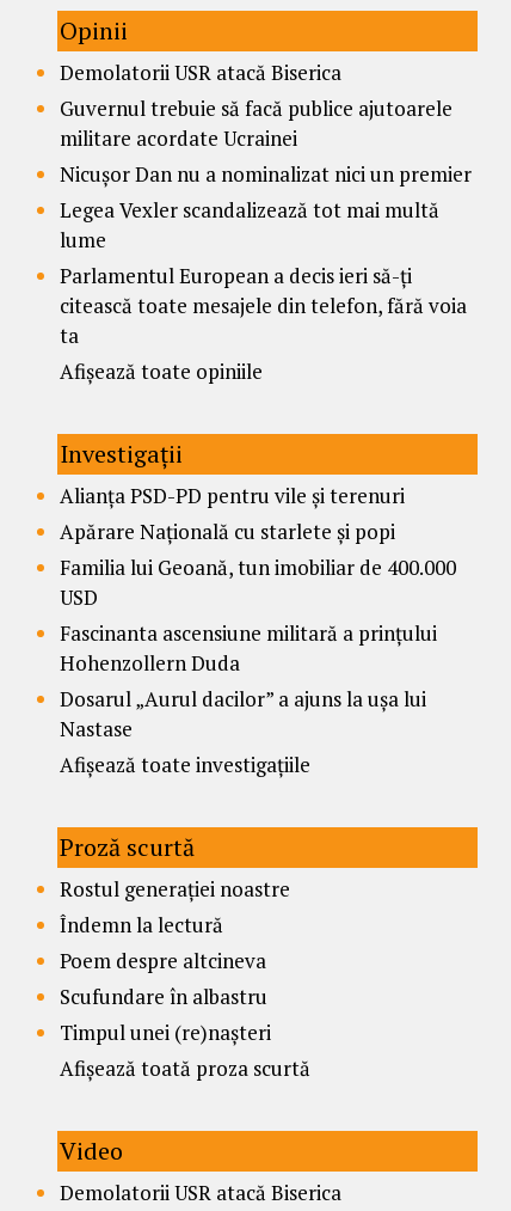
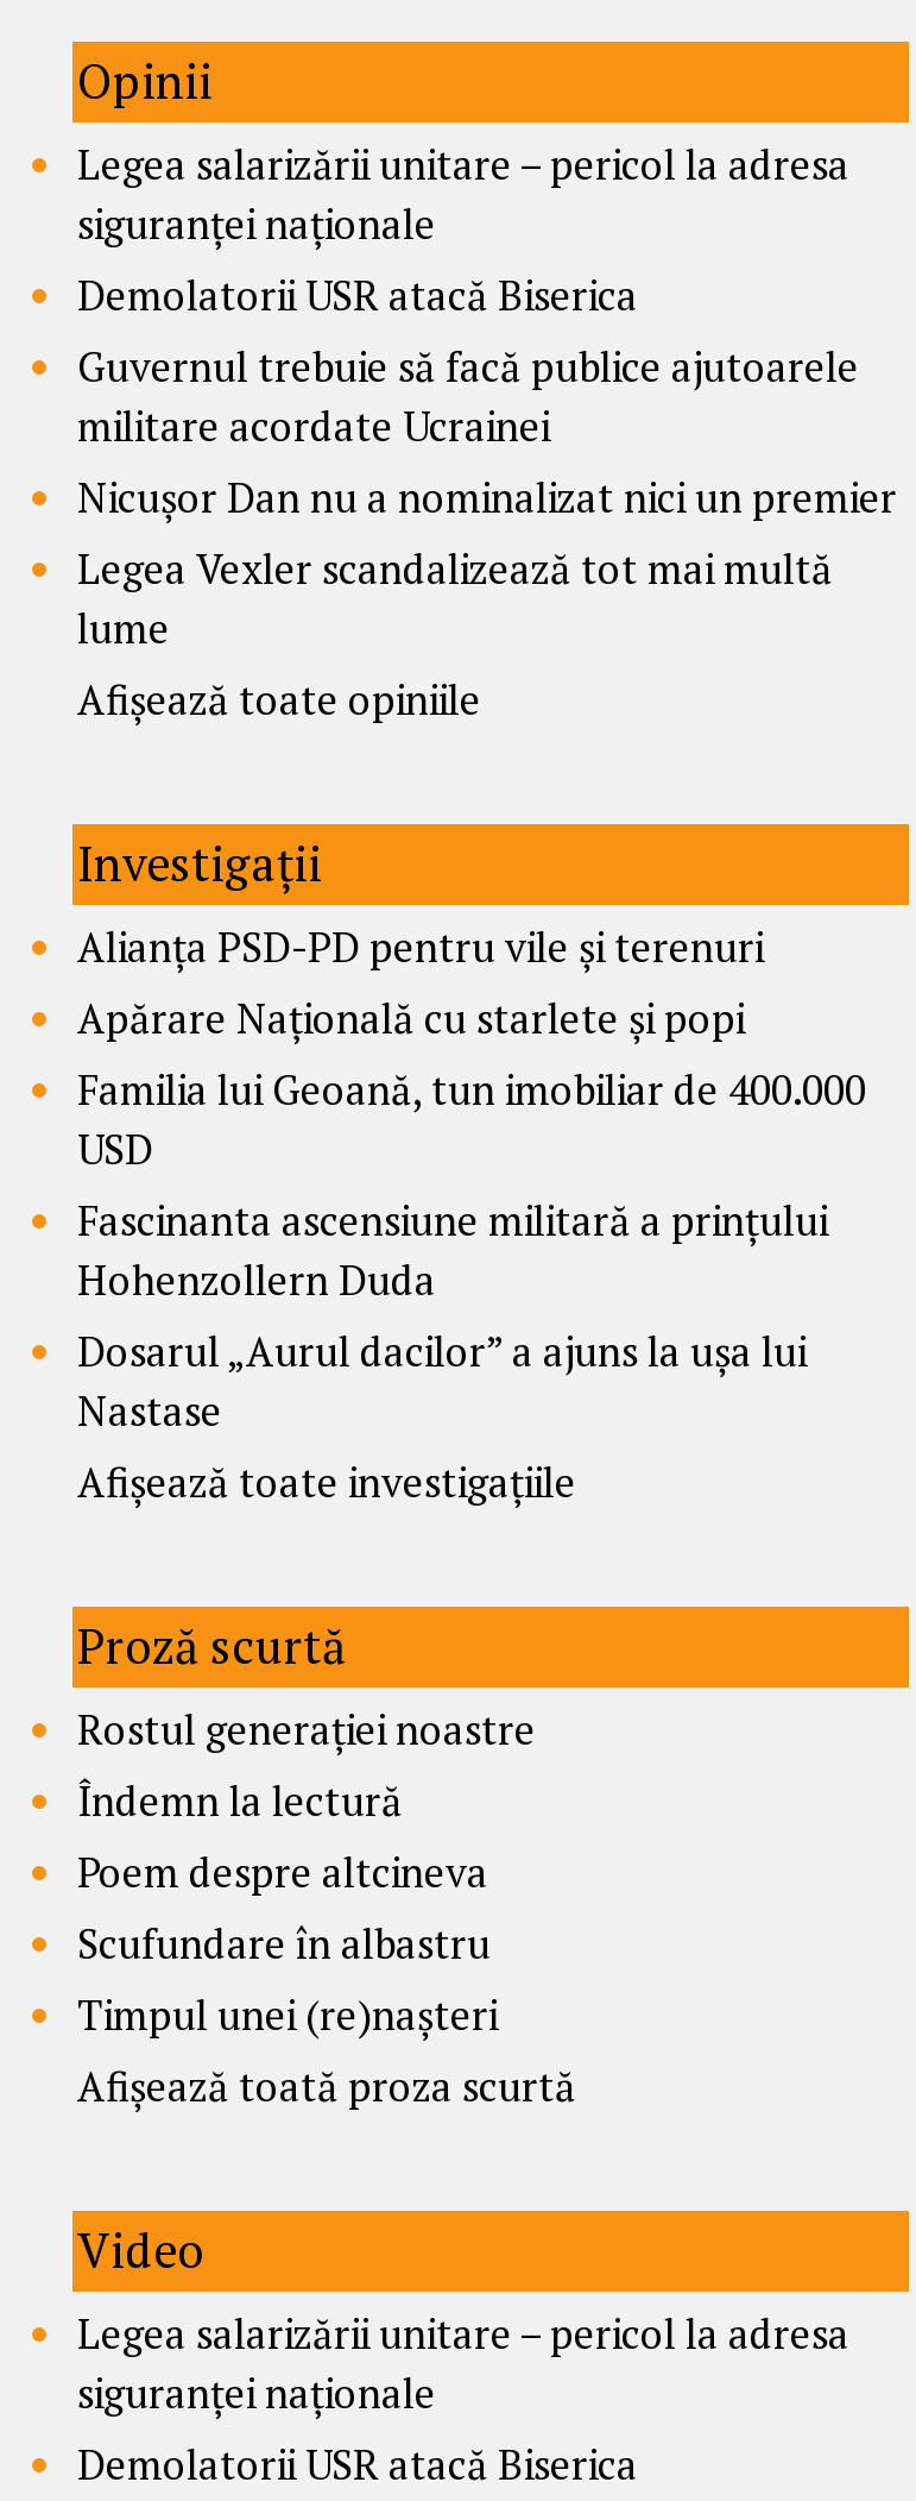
none -> [77,137,849,251] Legea salarizării unitare – pericol la adresa | siguranței naționale
moved [60,59,472,253] -> [77,268,897,655]: Demolatorii USR atacă Biserica | Guvernul trebuie să facă publice ajutoarele | militare acordate Ucrainei | Nicușor Dan nu a nominalizat nici un premier | Legea Vexler scandalizează tot mai multă | lume
[60,262,467,349] Parlamentul European a decis ieri să-ți | citească toate mesajele din telefon, fără voia | ta -> none
moved [60,357,456,1167] -> [77,672,866,2282]: Afișează toate opiniile | Investigații | Alianța PSD-PD pentru vile și terenuri | ... | Afișează toată proza scurtă | Video
none -> [77,2306,849,2420] Legea salarizării unitare – pericol la adresa | siguranței naționale

